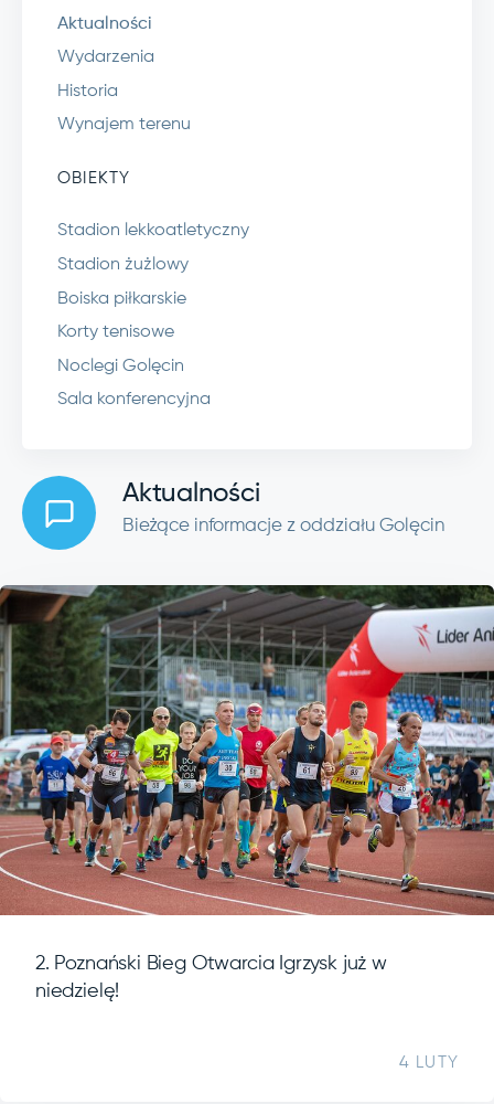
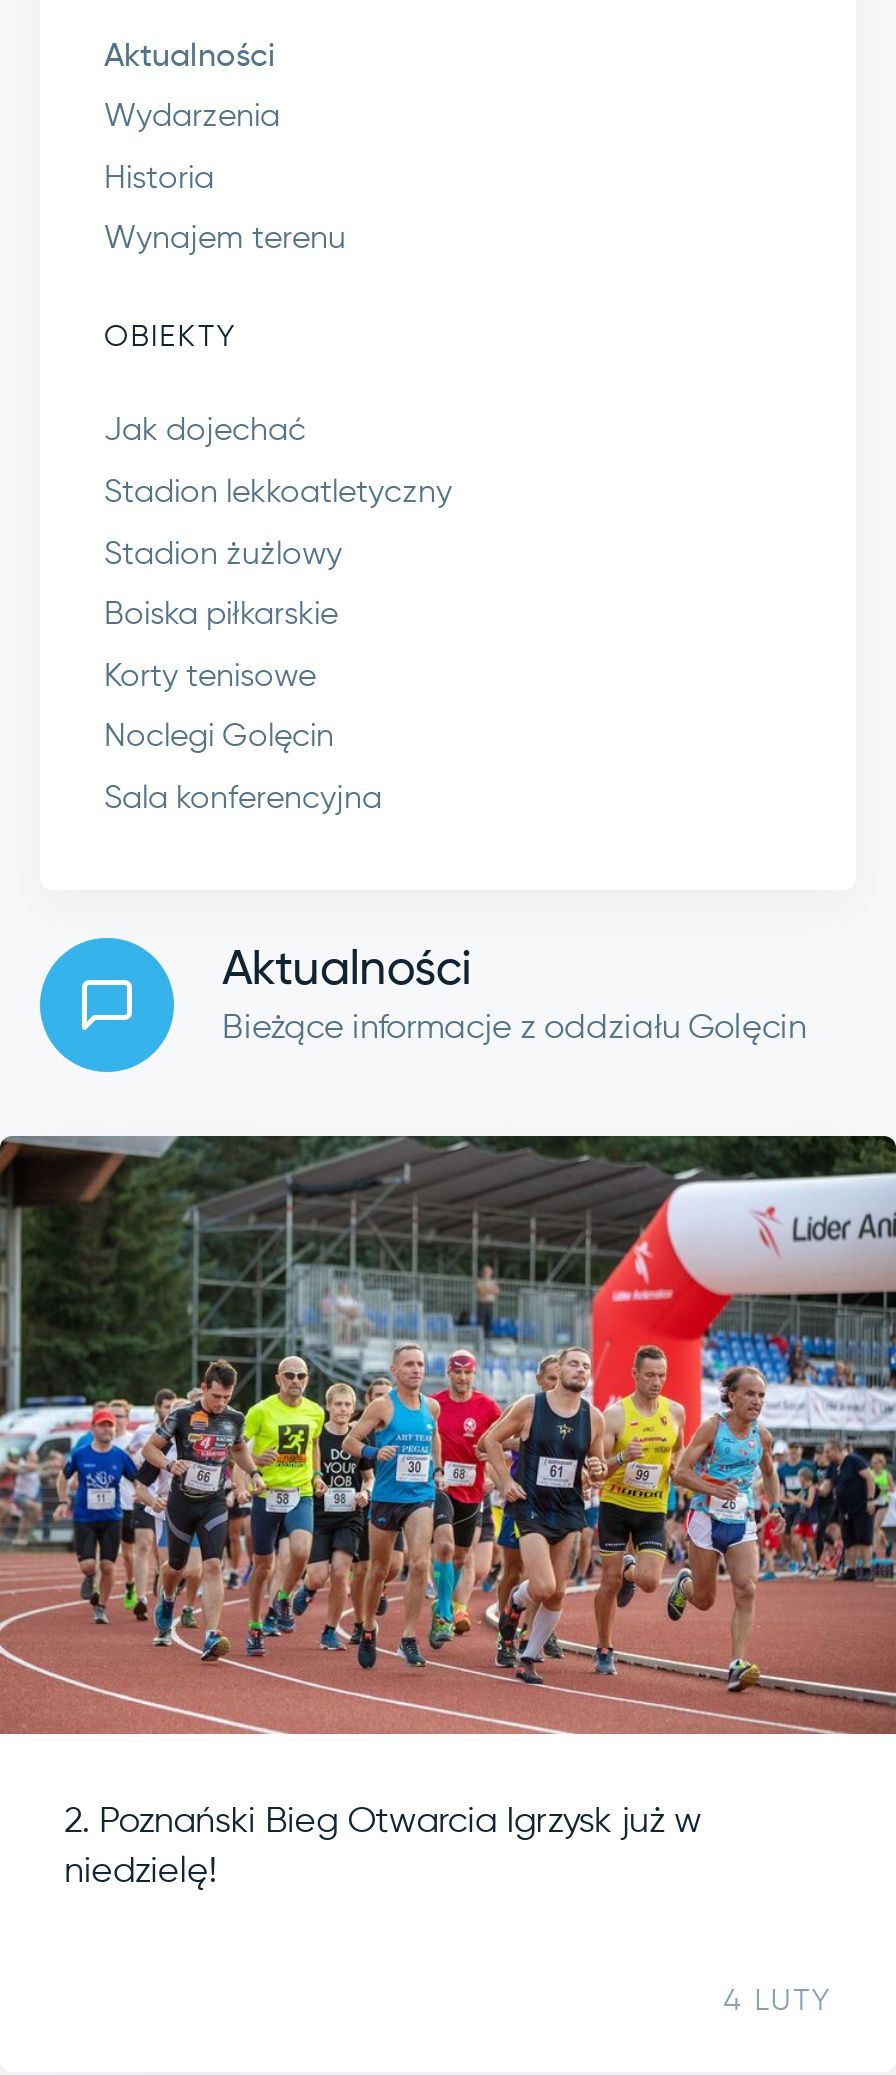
none -> [104,417,306,449] Jak dojechać

